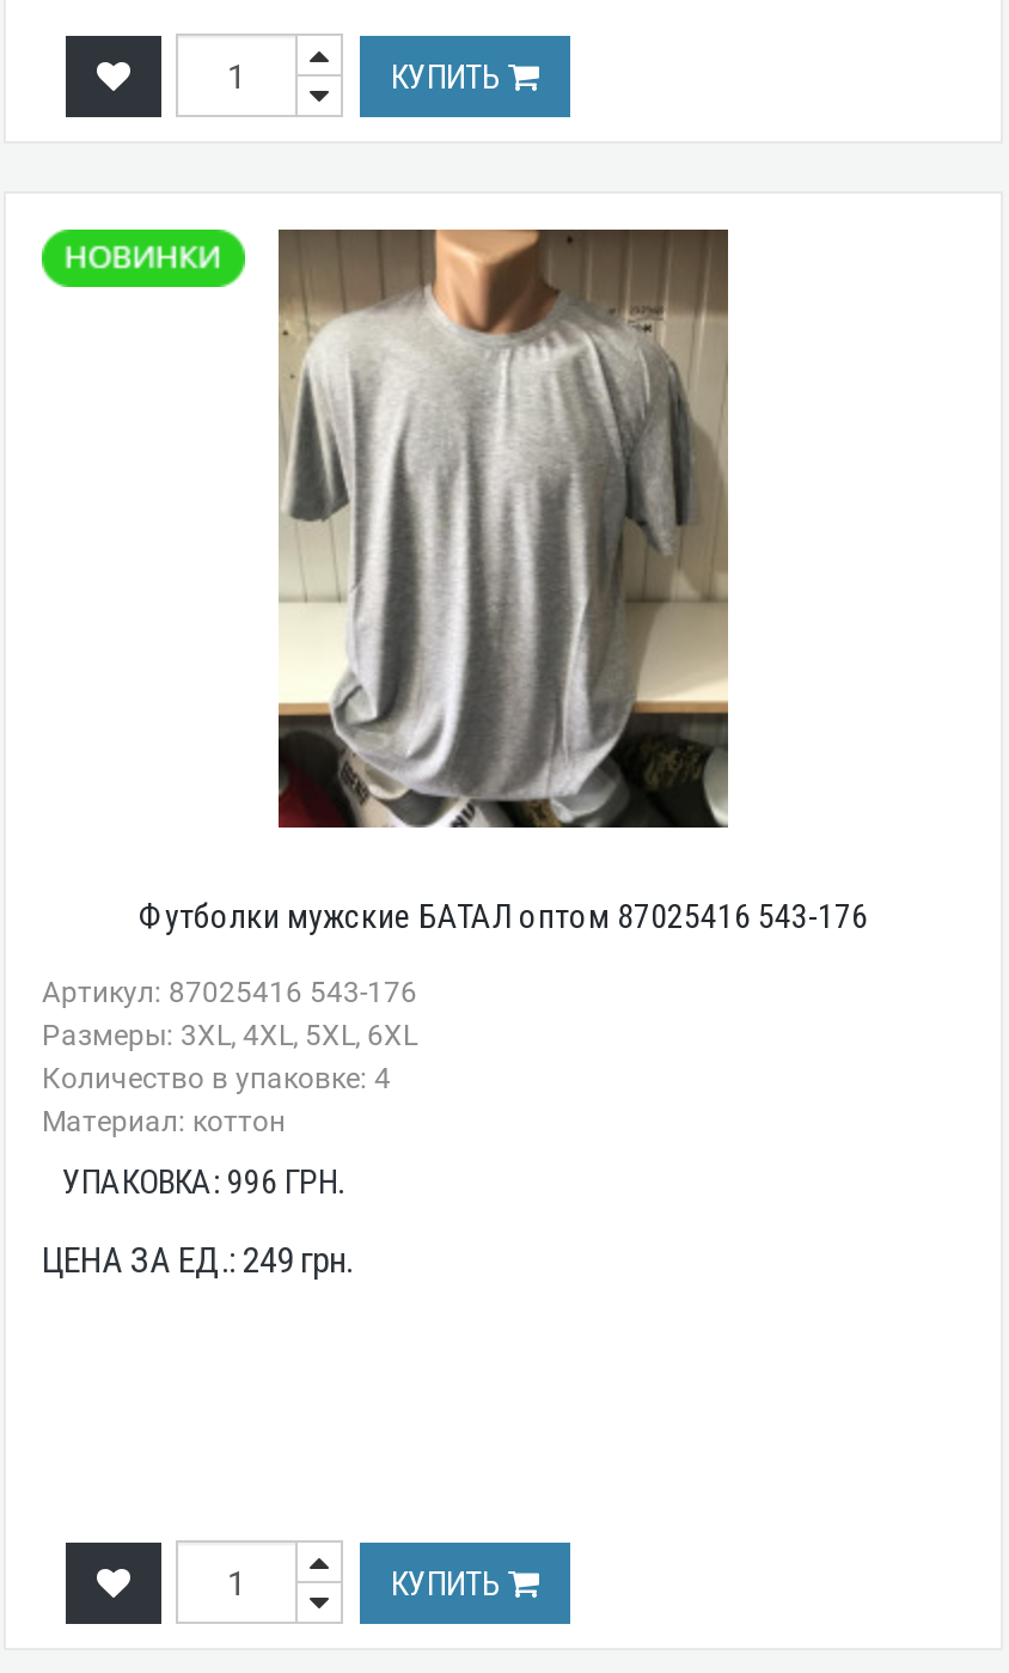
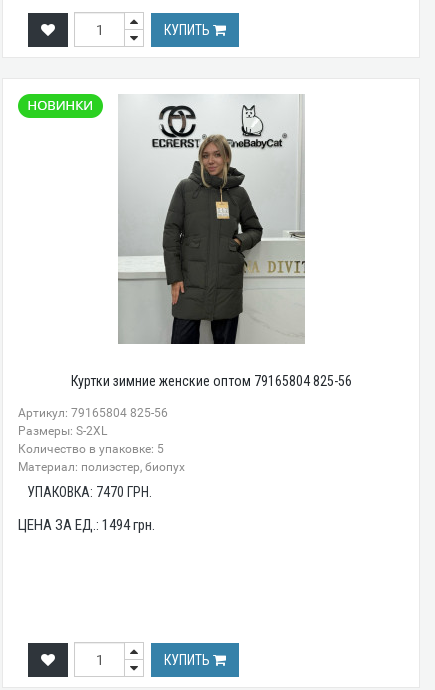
[139,227,868,935] [image] | Футболки мужские БАТАЛ оптом 87025416 543-176 -> [70,94,351,389] [image] | Куртки зимние женские оптом 79165804 825-56
[42,976,417,1138] Артикул: 87025416 543-176 | Размеры: 3XL, 4XL, 5XL, 6XL | Количество в упаковке: 4 | Материал: коттон -> [18,406,185,474] Артикул: 79165804 825-56 | Размеры: S-2XL | Количество в упаковке: 5 | Материал: полиэстер, биопух
[62,1162,344,1201] УПАКОВКА: 996 ГРН. -> [26,484,151,500] УПАКОВКА: 7470 ГРН.
[42,1239,353,1282] ЦЕНА ЗА ЕД.: 249 грн. -> [18,516,155,534] ЦЕНА ЗА ЕД.: 1494 грн.

